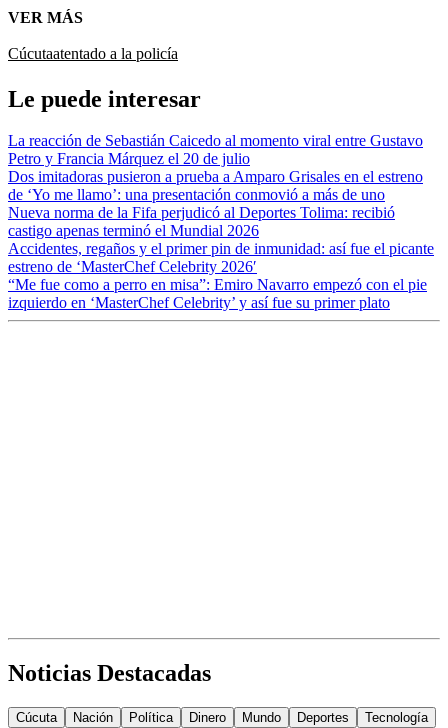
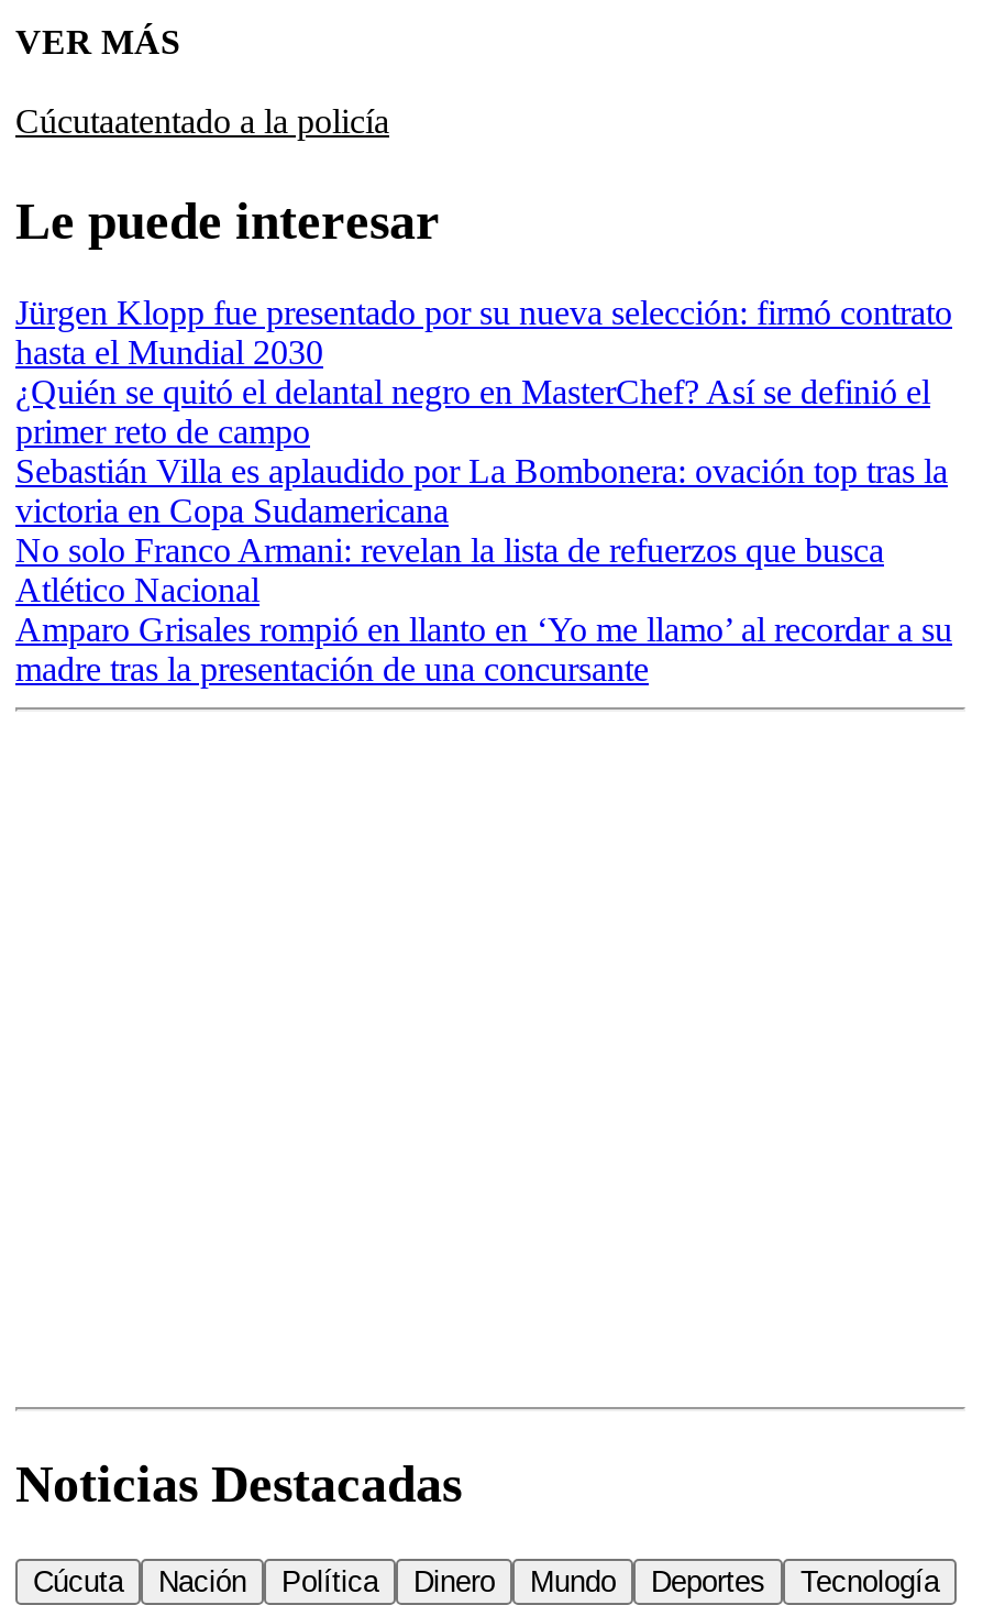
[8,132,434,311] La reacción de Sebastián Caicedo al momento viral entre Gustavo | Petro y Francia Márquez el 20 de julio | Dos imitadoras pusieron a prueba a Amparo Grisales en el estreno | de ‘Yo me llamo’: una presentación conmovió a más de uno | Nueva norma de la Fifa perjudicó al Deportes Tolima: recibió | castigo apenas terminó el Mundial 2026 | Accidentes, regaños y el primer pin de inmunidad: así fue el picante | estreno de ‘MasterChef Celebrity 2026′ | “Me fue como a perro en misa”: Emiro Navarro empezó con el pie | izquierdo en ‘MasterChef Celebrity’ y así fue su primer plato -> [15,295,952,688] Jürgen Klopp fue presentado por su nueva selección: firmó contrato | hasta el Mundial 2030 | ¿Quién se quitó el delantal negro en MasterChef? Así se definió el | primer reto de campo | Sebastián Villa es aplaudido por La Bombonera: ovación top tras la | victoria en Copa Sudamericana | No solo Franco Armani: revelan la lista de refuerzos que busca | Atlético Nacional | Amparo Grisales rompió en llanto en ‘Yo me llamo’ al recordar a su | madre tras la presentación de una concursante

